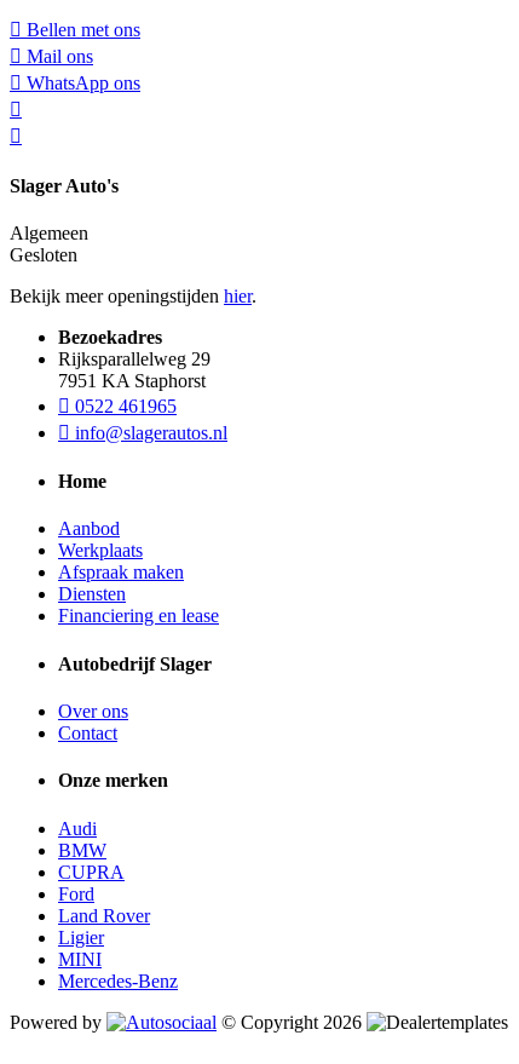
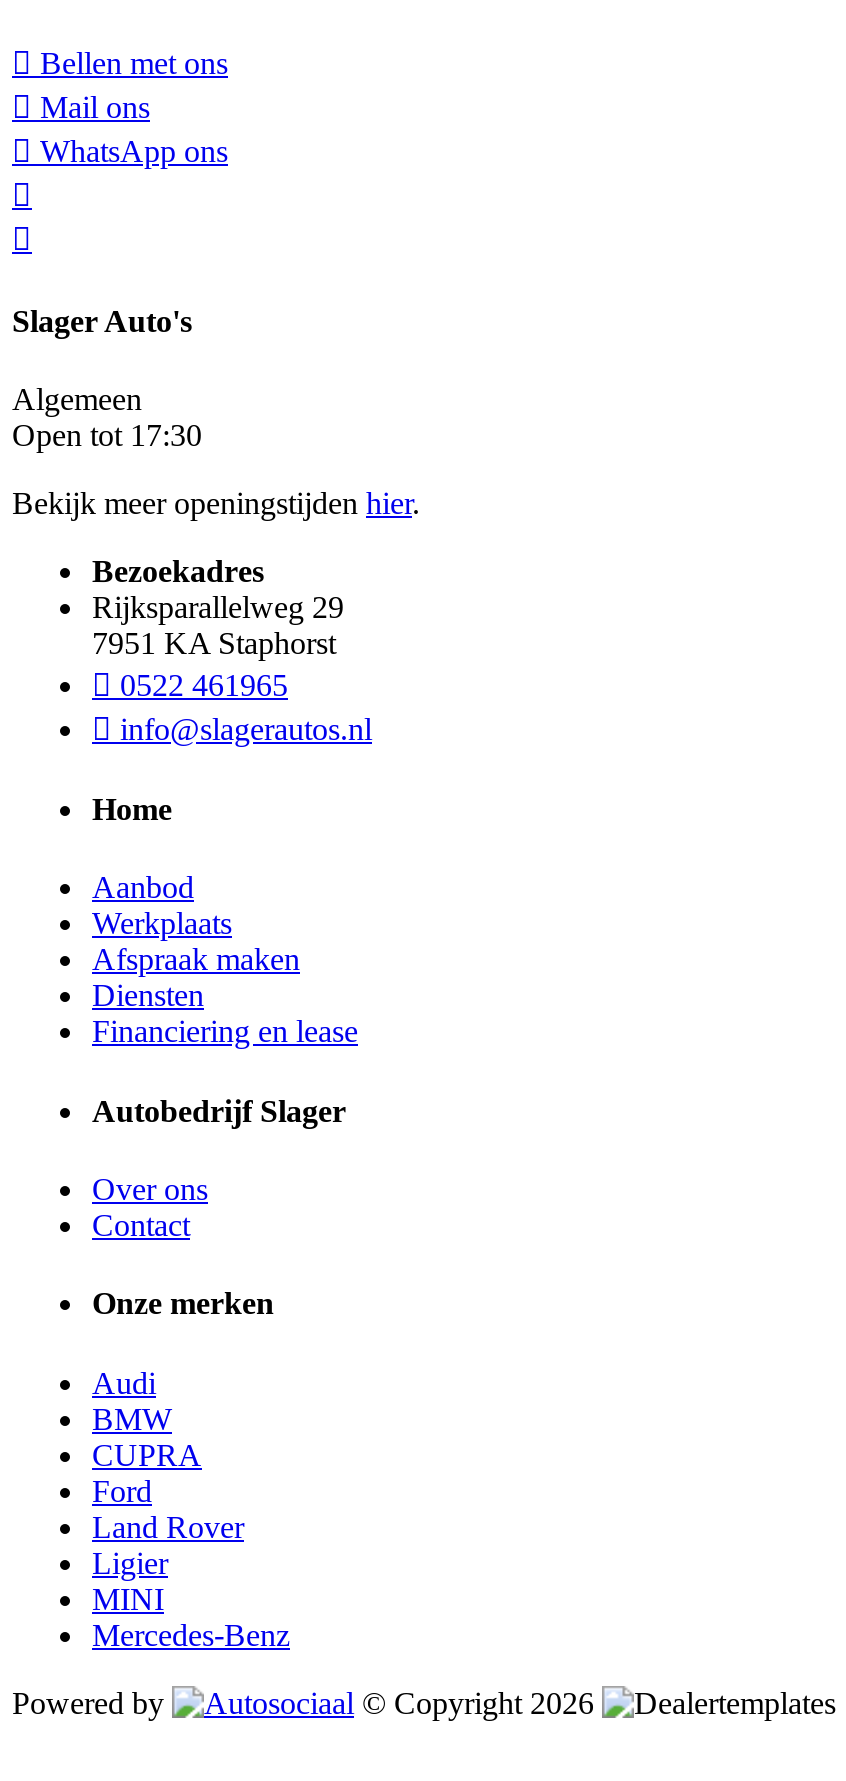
[10,244,77,265] Gesloten -> [12,418,202,452] Open tot 17:30

